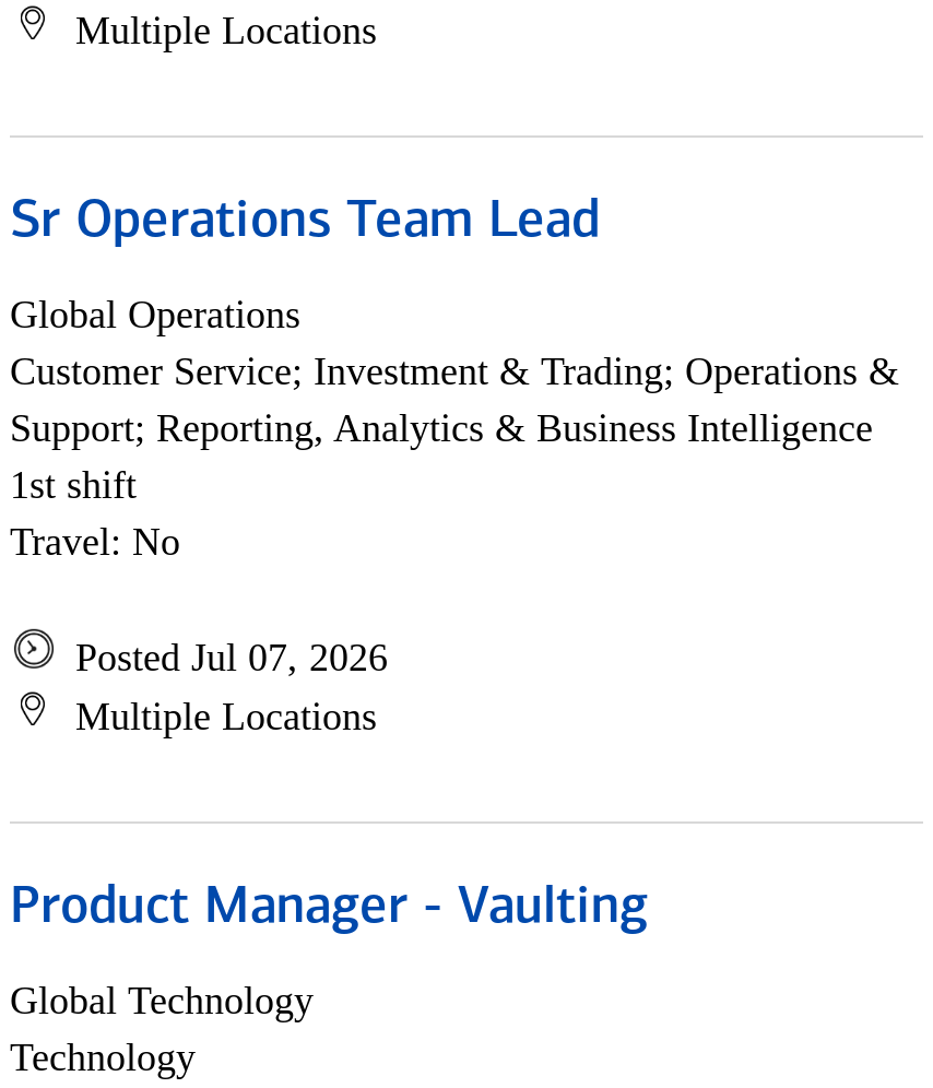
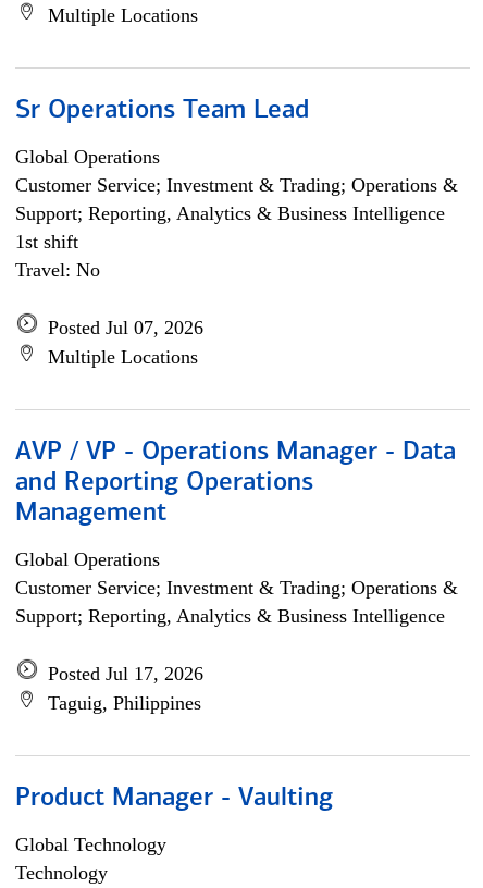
none -> [15,440,458,714] AVP / VP - Operations Manager - Data | and Reporting Operations | Management | Global Operations | Customer Service; Investment & Trading; Operations & | Support; Reporting, Analytics & Business Intelligence | Posted Jul 17, 2026 | Taguig, Philippines

